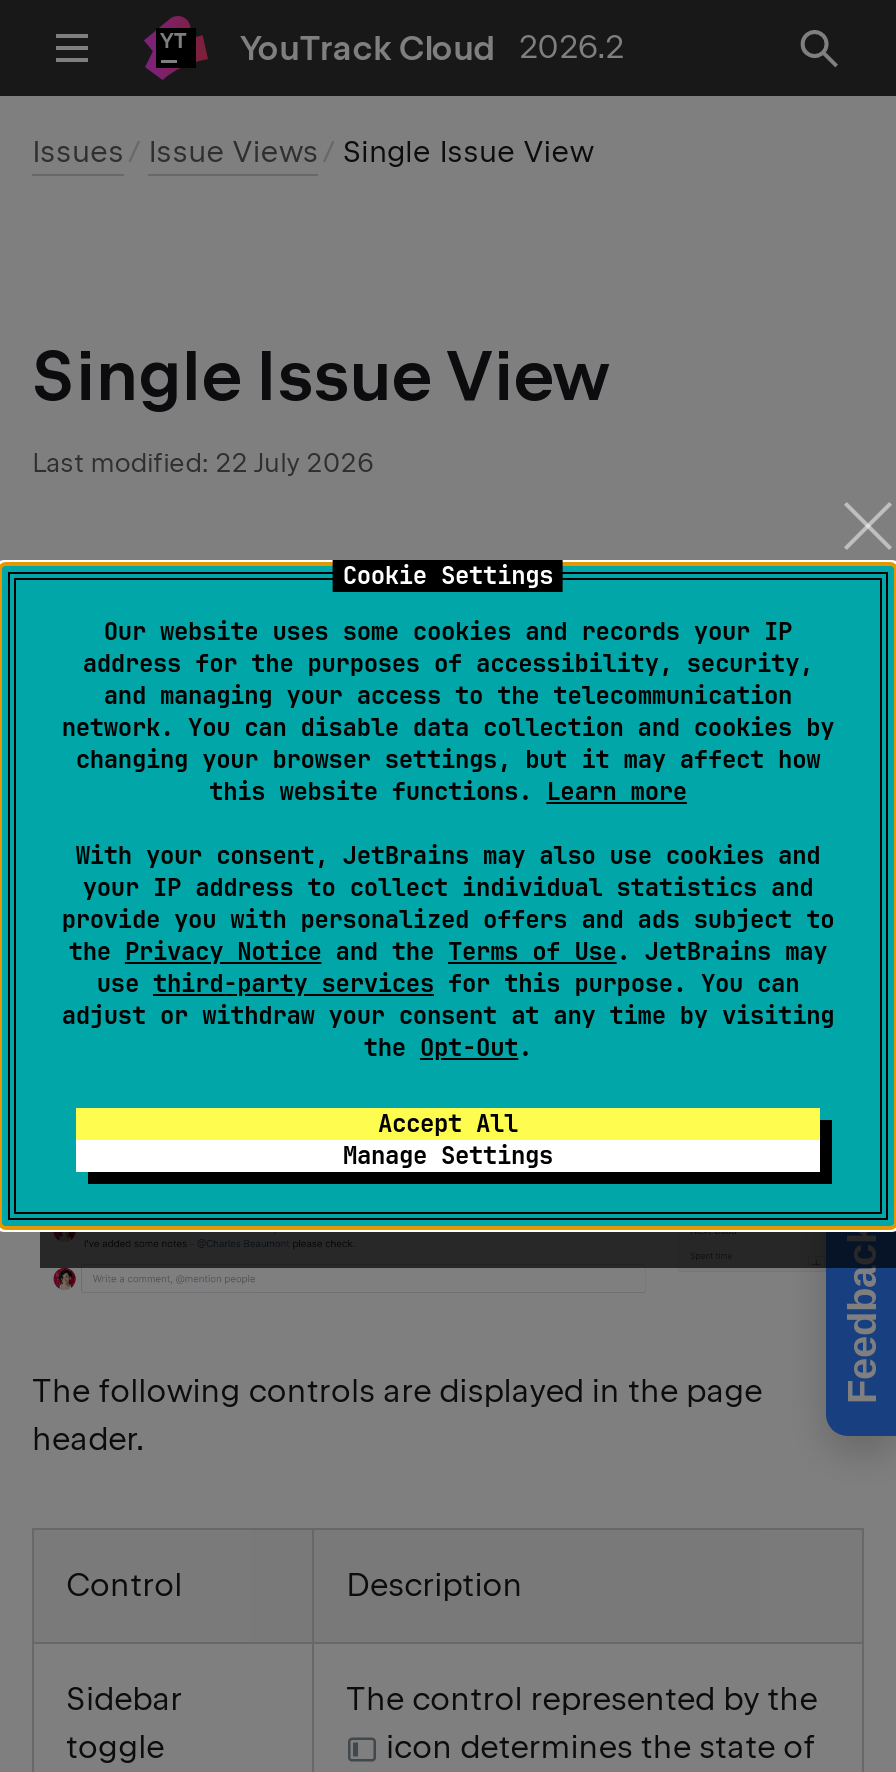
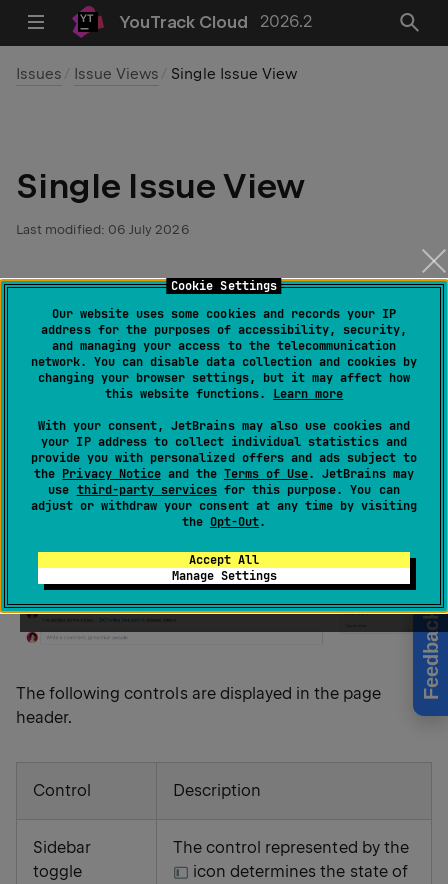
[32,448,375,478] Last modified: 22 July 2026 -> [16,222,190,237] Last modified: 06 July 2026

